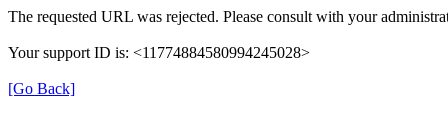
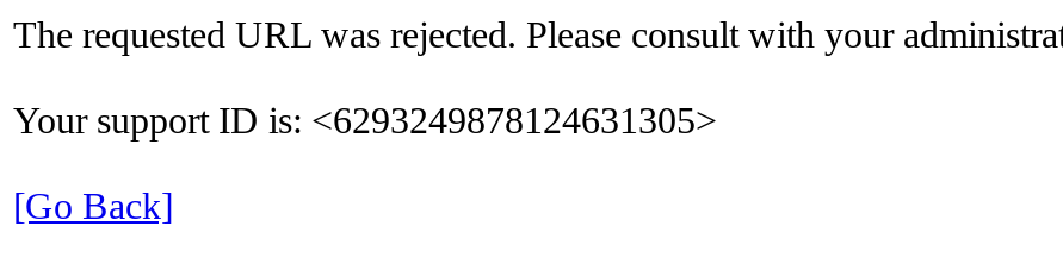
[8,44,310,61] Your support ID is: <11774884580994245028> -> [13,100,717,140] Your support ID is: <6293249878124631305>

